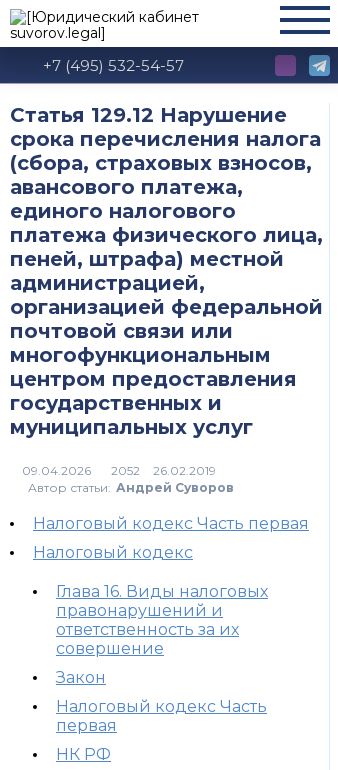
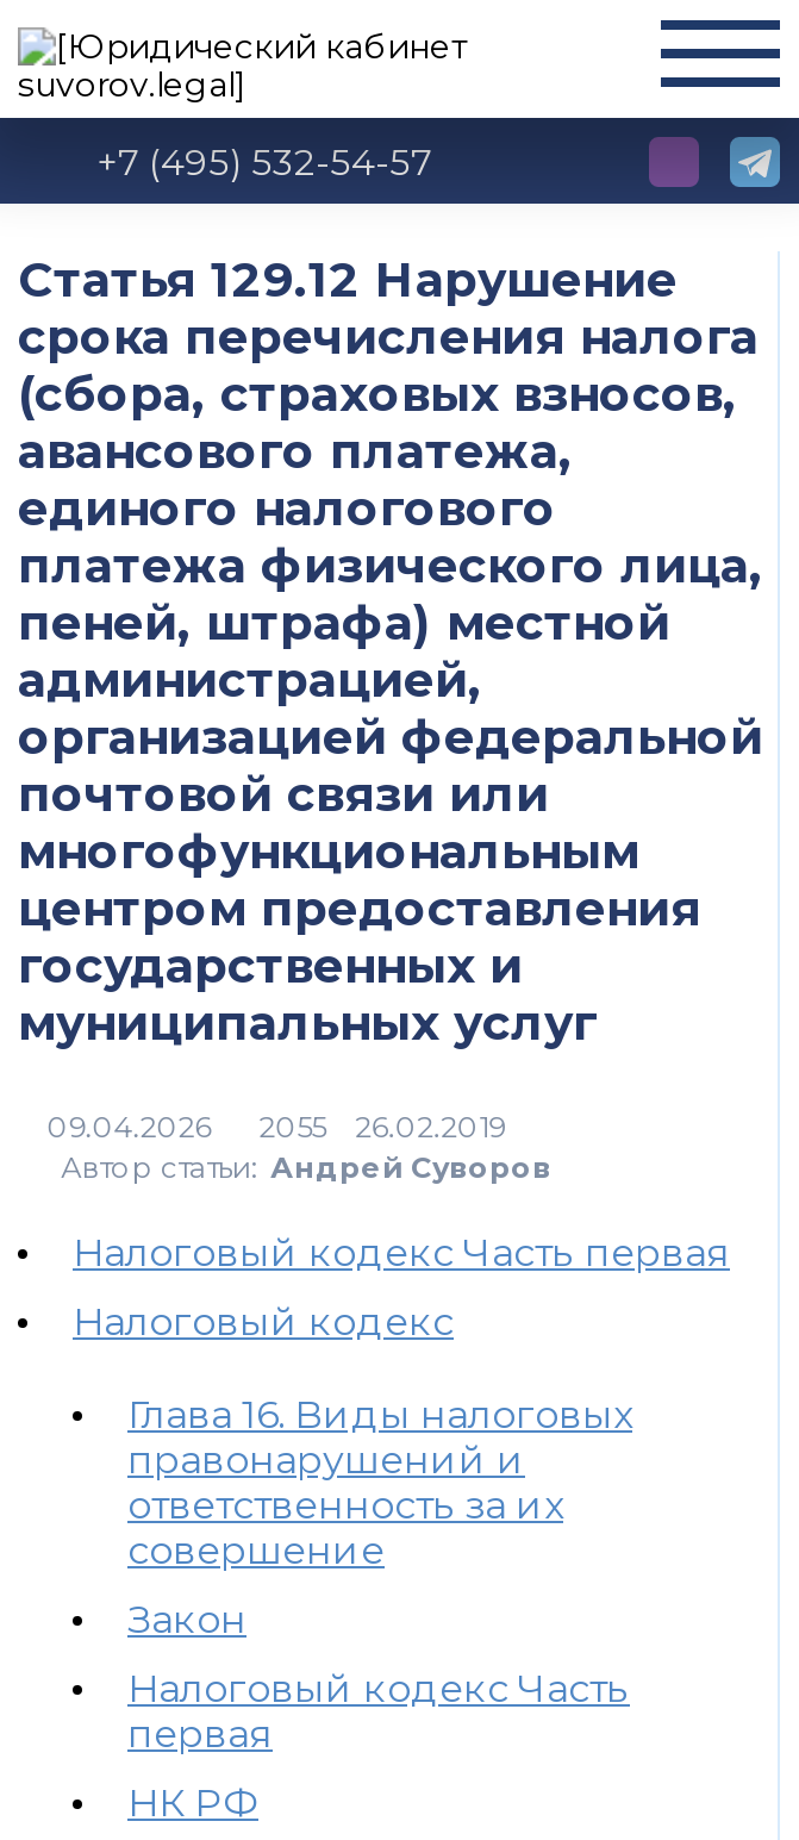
[108,463,140,478] 2052 -> [252,1109,326,1144] 2055

